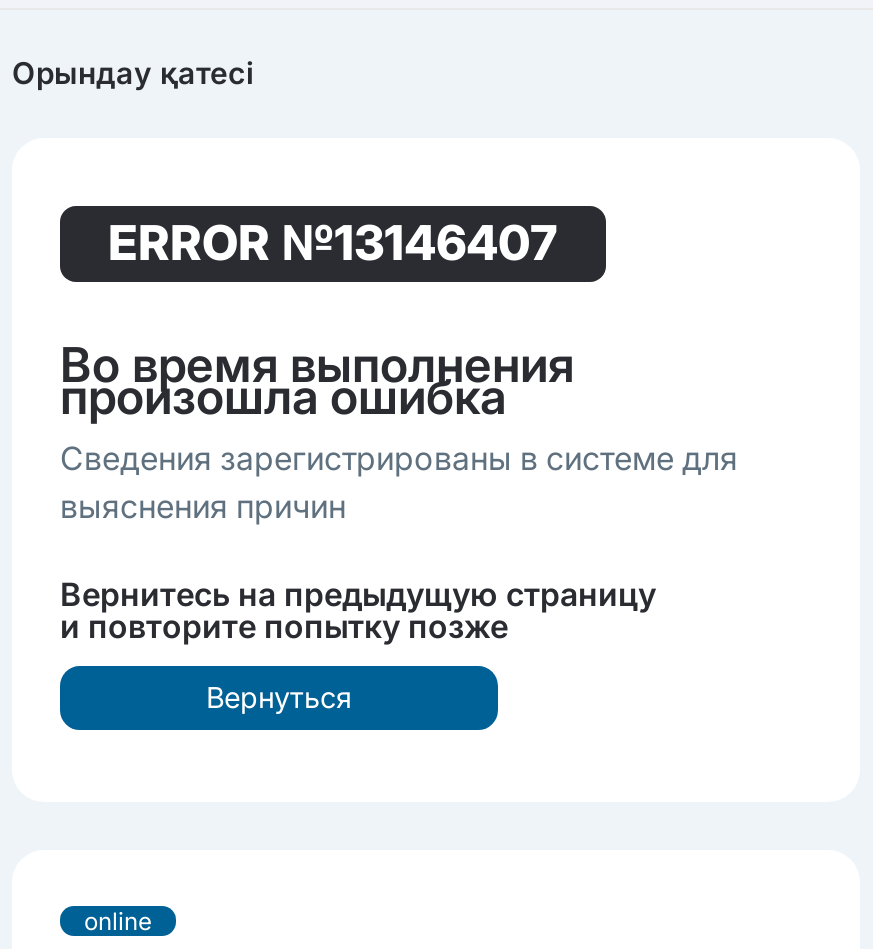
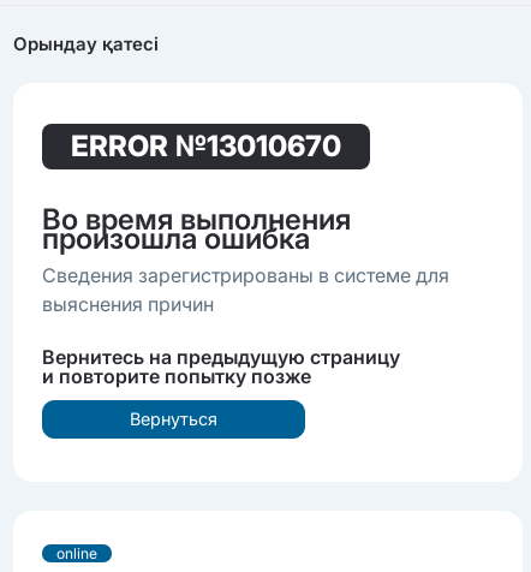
[108,214,558,272] ERROR №13146407 -> [71,129,341,163] ERROR №13010670

